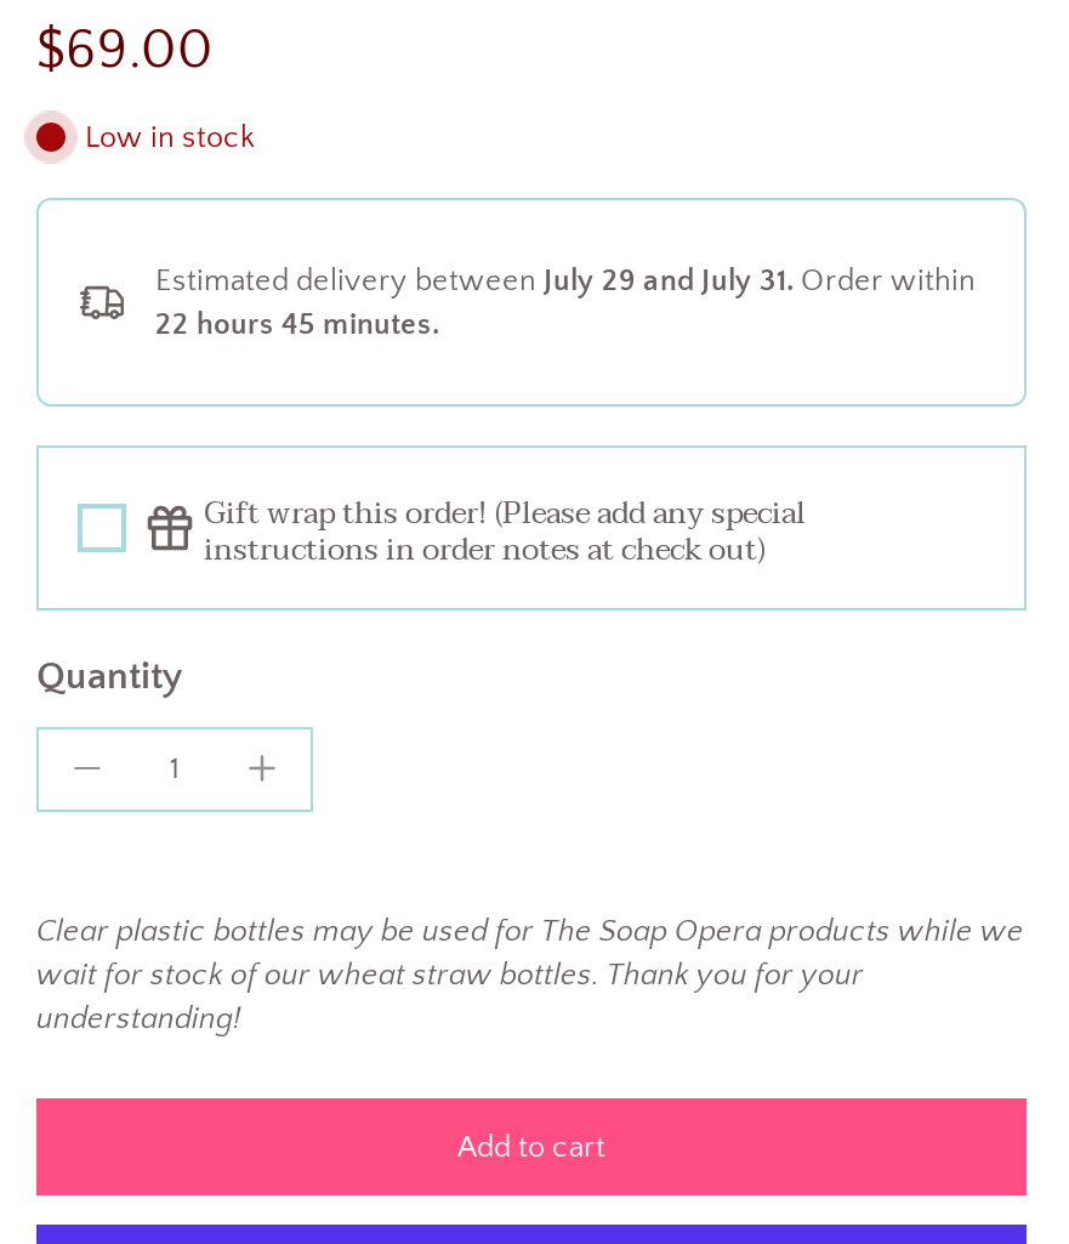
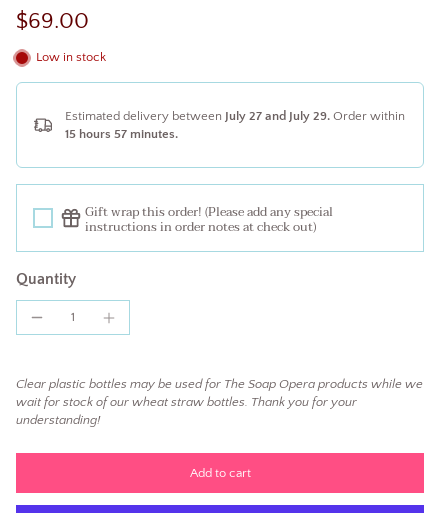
[155,263,976,297] Estimated delivery between July 29 and July 31. Order within -> [65,109,405,123] Estimated delivery between July 27 and July 29. Order within
[155,306,439,340] 22 hours 45 minutes. -> [65,127,178,141] 15 hours 57 minutes.

